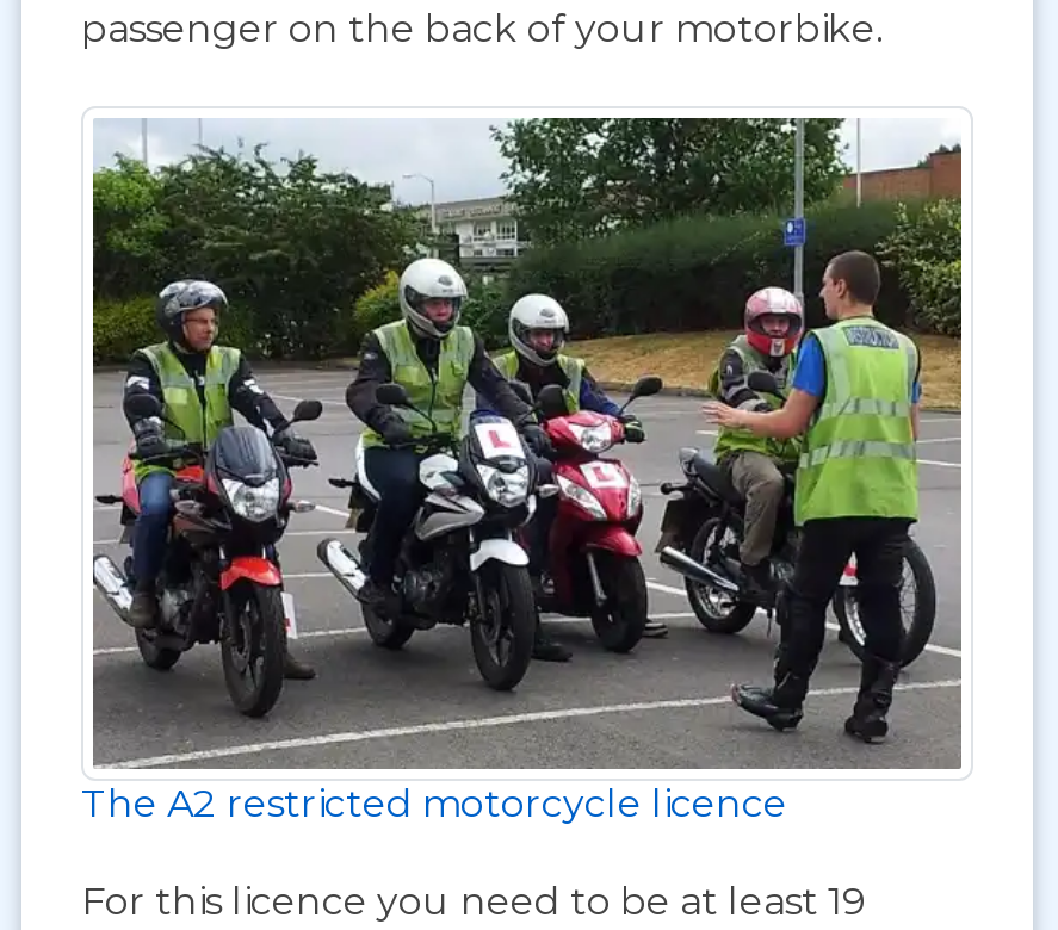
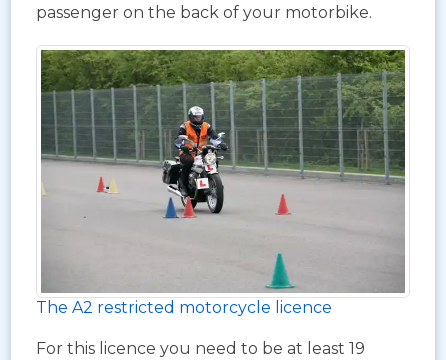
[93,117,961,768] [image] -> [41,49,405,292] [image]

